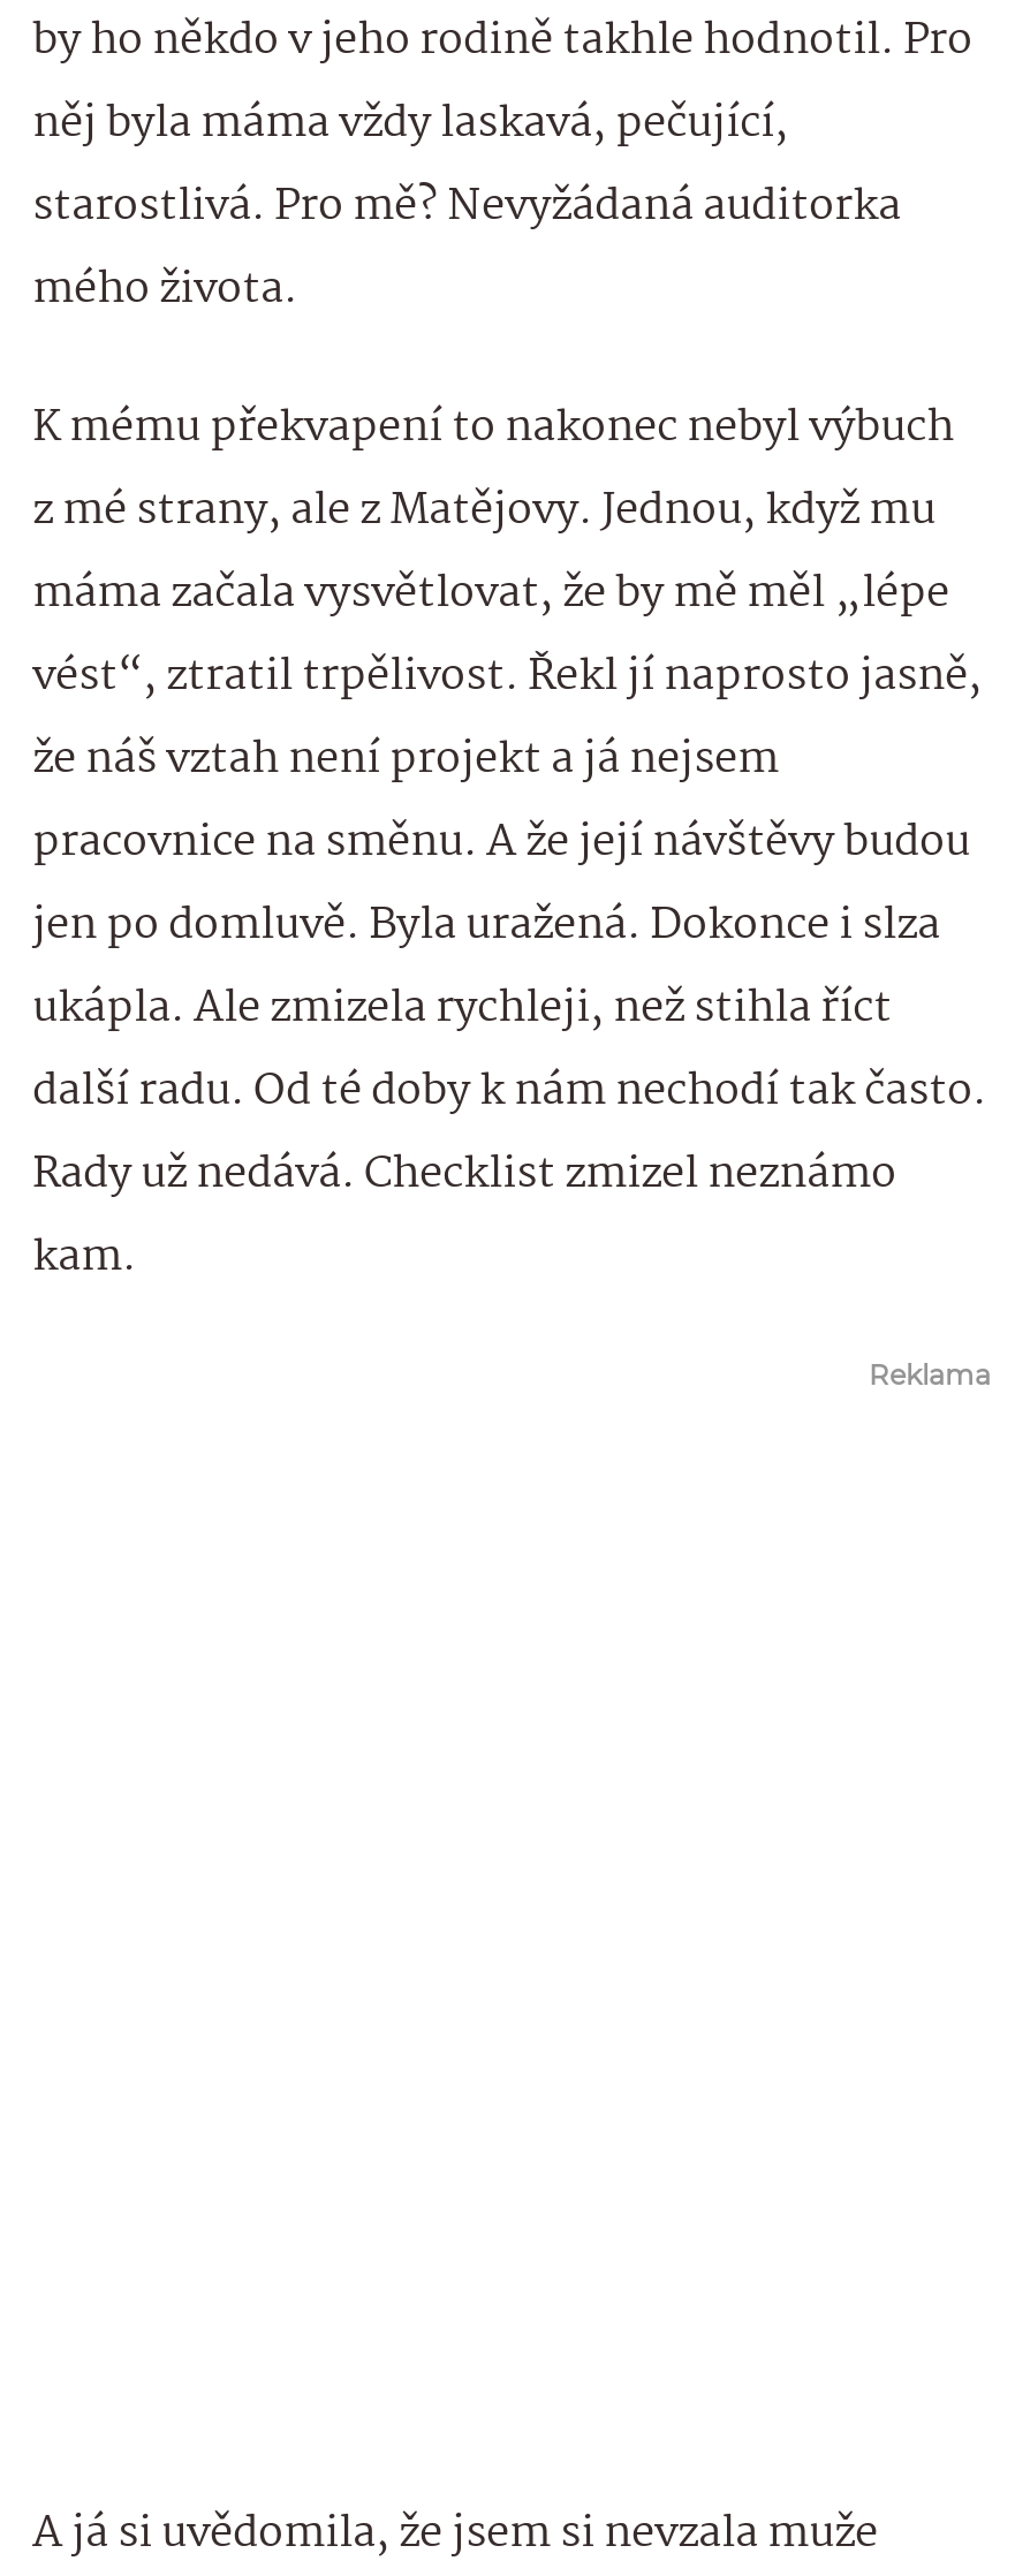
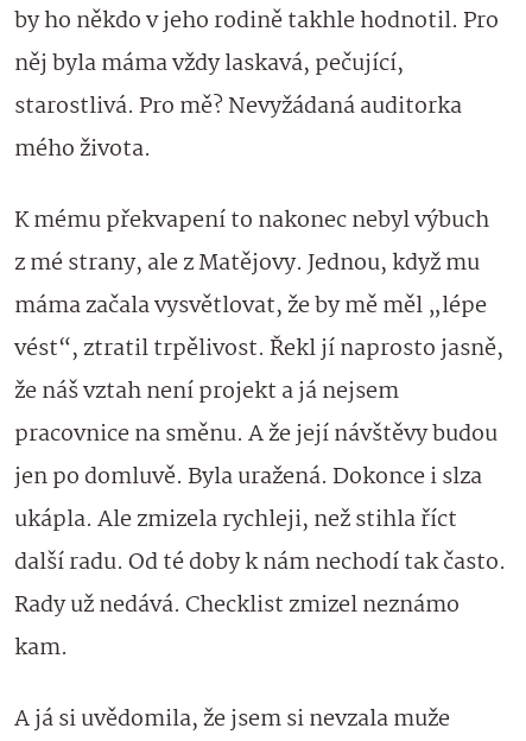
[869,1357,991,1392] Reklama -> none

